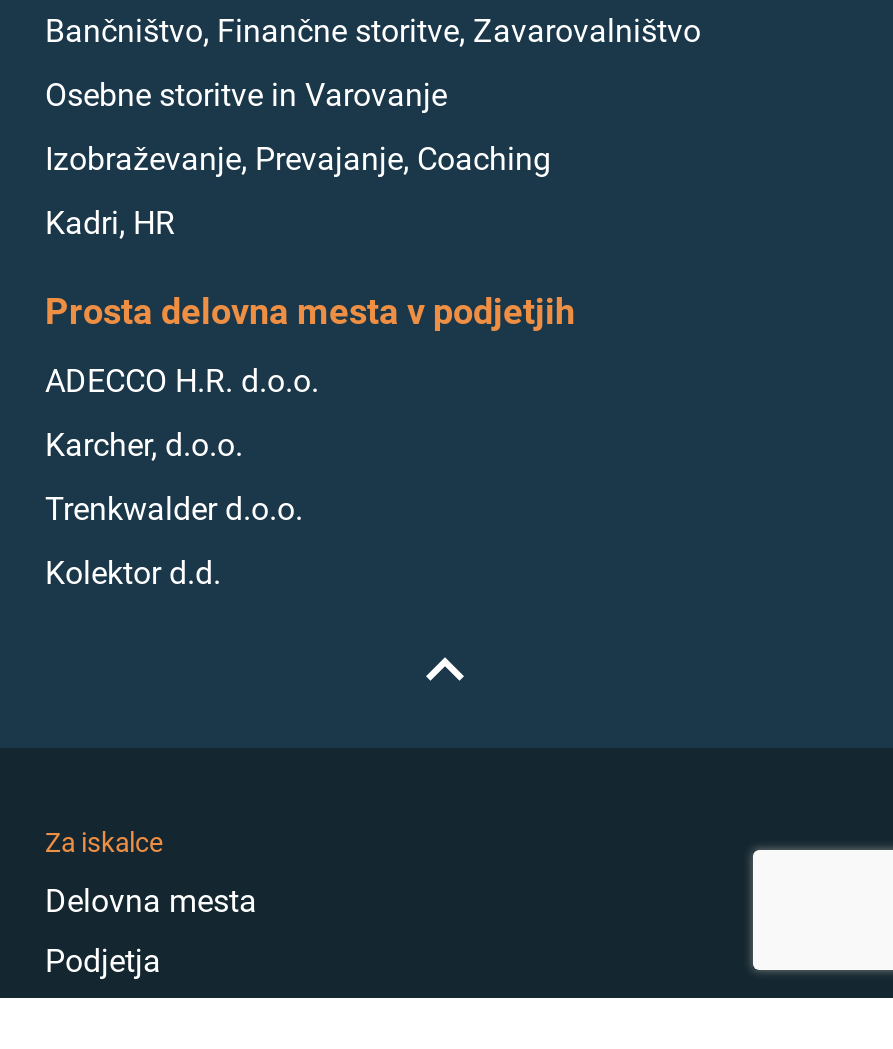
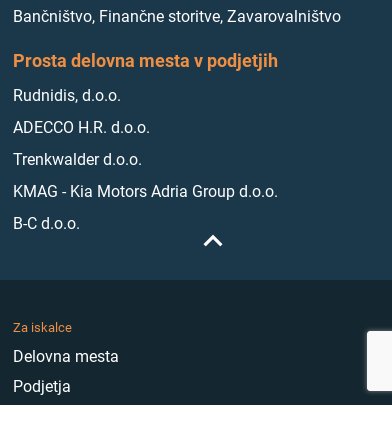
[45,75,551,241] Osebne storitve in Varovanje | Izobraževanje, Prevajanje, Coaching | Kadri, HR -> none
none -> [13,86,121,105] Rudnidis, d.o.o.
[45,425,243,463] Karcher, d.o.o. -> none
[45,553,221,591] Kolektor d.d. -> [13,182,278,233] KMAG - Kia Motors Adria Group d.o.o. | B-C d.o.o.

